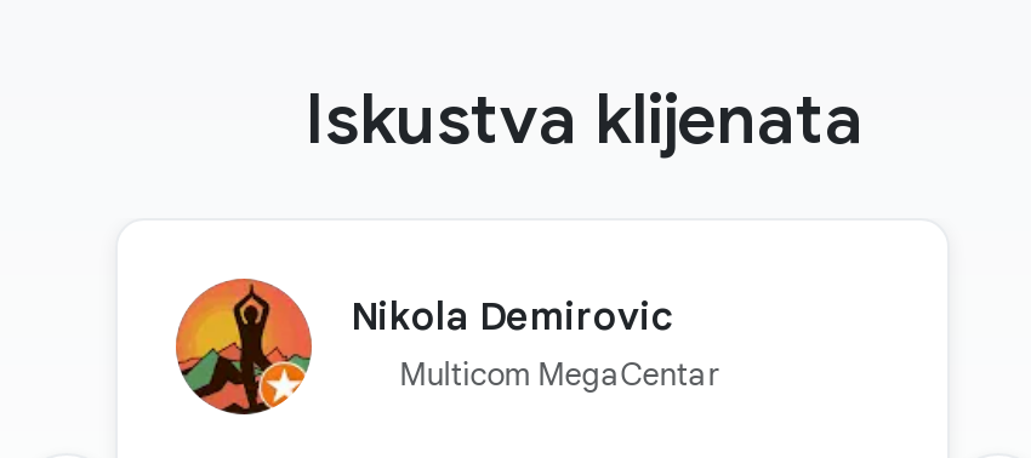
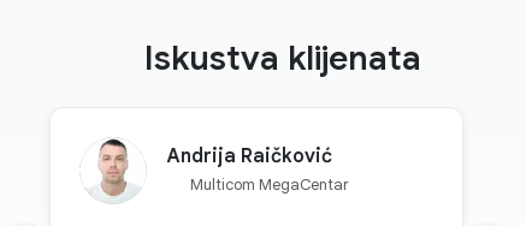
[173,276,673,417] [image] | Nikola Demirovic -> [79,137,332,204] [image] | Andrija Raičković

